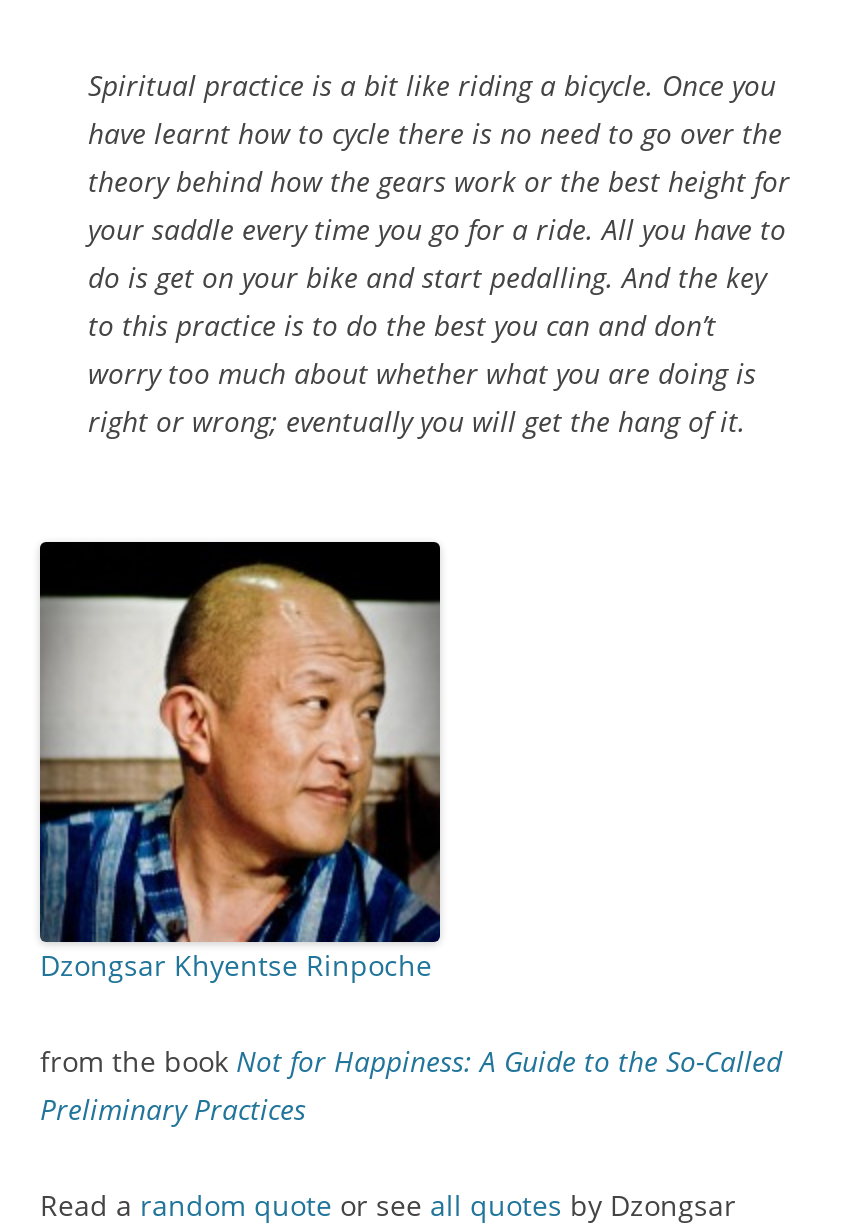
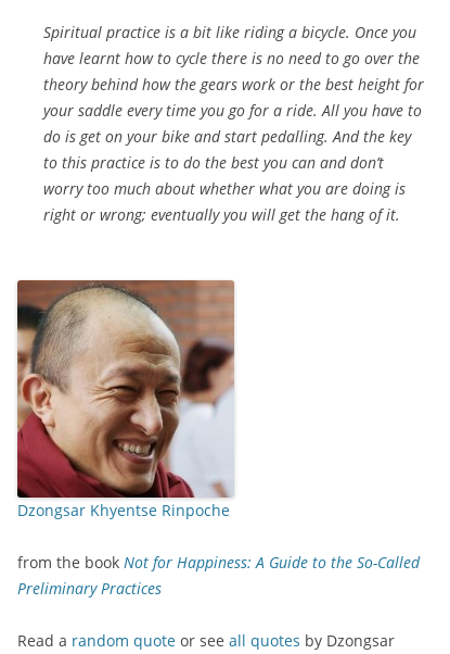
[38,540,442,942] [image] -> [16,279,235,498] [image]

